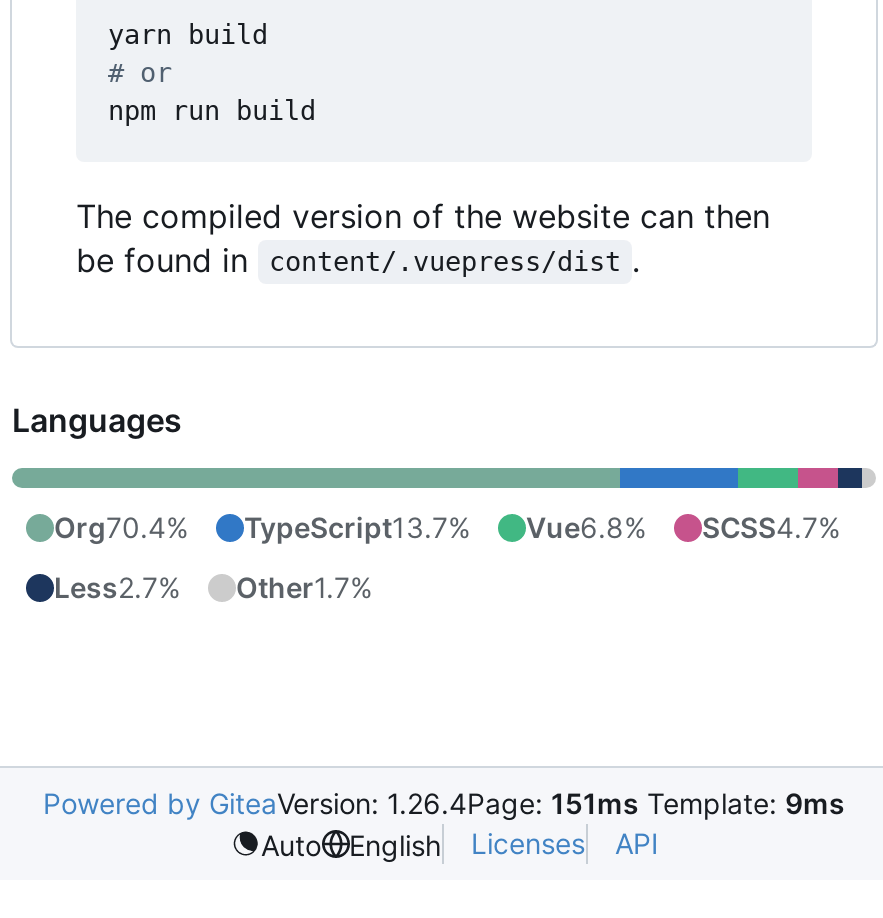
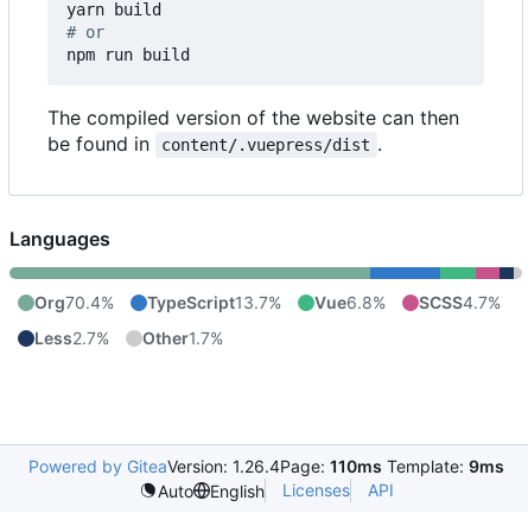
[43,786,845,820] Powered by GiteaVersion: 1.26.4Page: 151ms Template: 9ms -> [28,456,504,476] Powered by GiteaVersion: 1.26.4Page: 110ms Template: 9ms

